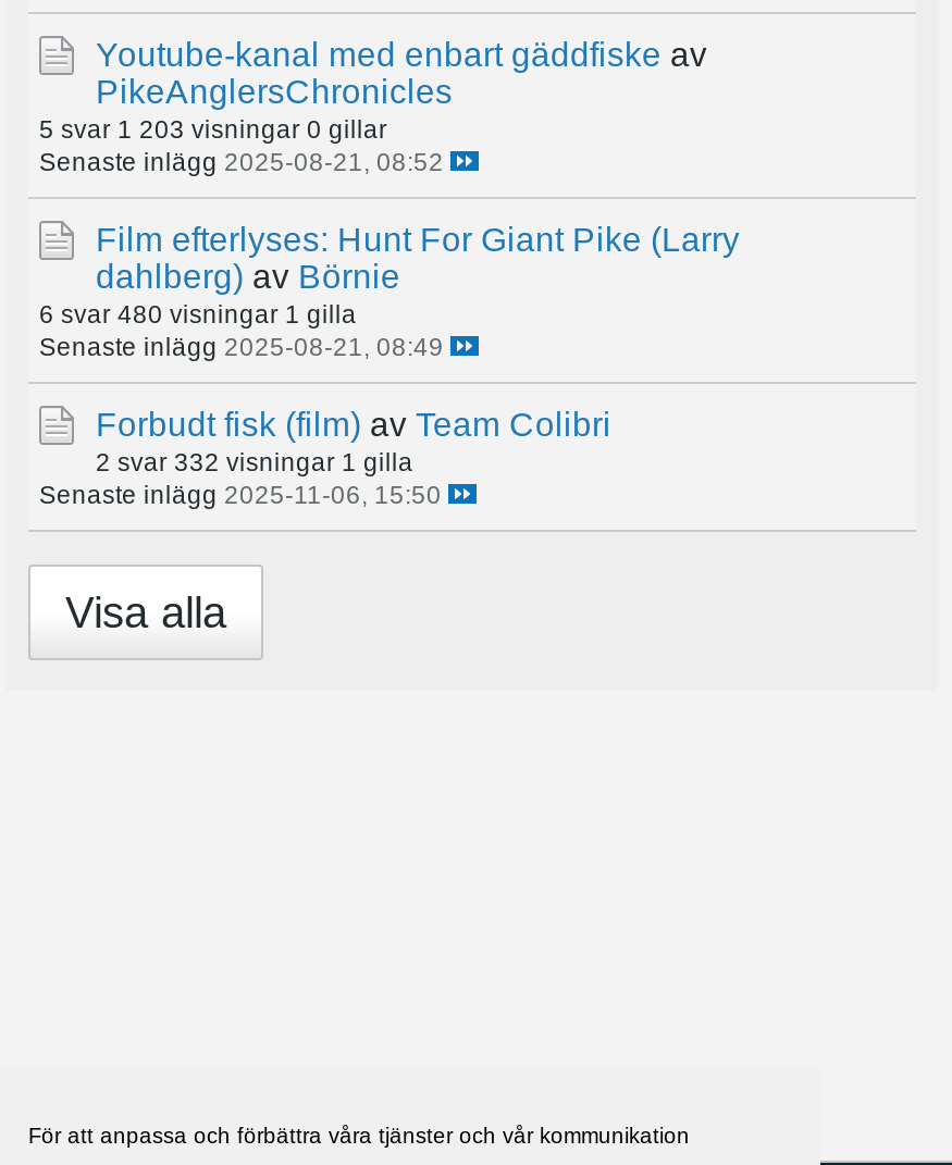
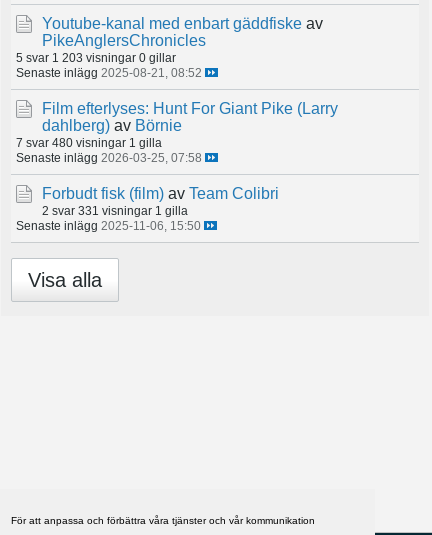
[39,299,357,328] 6 svar 480 visningar 1 gilla -> [16,136,162,149] 7 svar 480 visningar 1 gilla
[39,332,444,360] Senaste inlägg 2025-08-21, 08:49 -> [16,151,202,164] Senaste inlägg 2026-03-25, 07:58
[96,447,413,476] 2 svar 332 visningar 1 gilla -> [42,204,188,217] 2 svar 331 visningar 1 gilla

